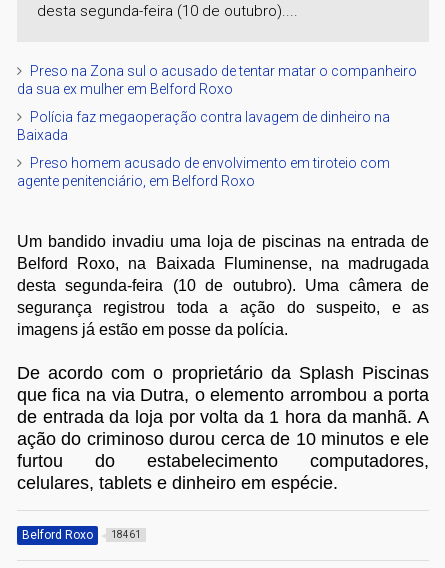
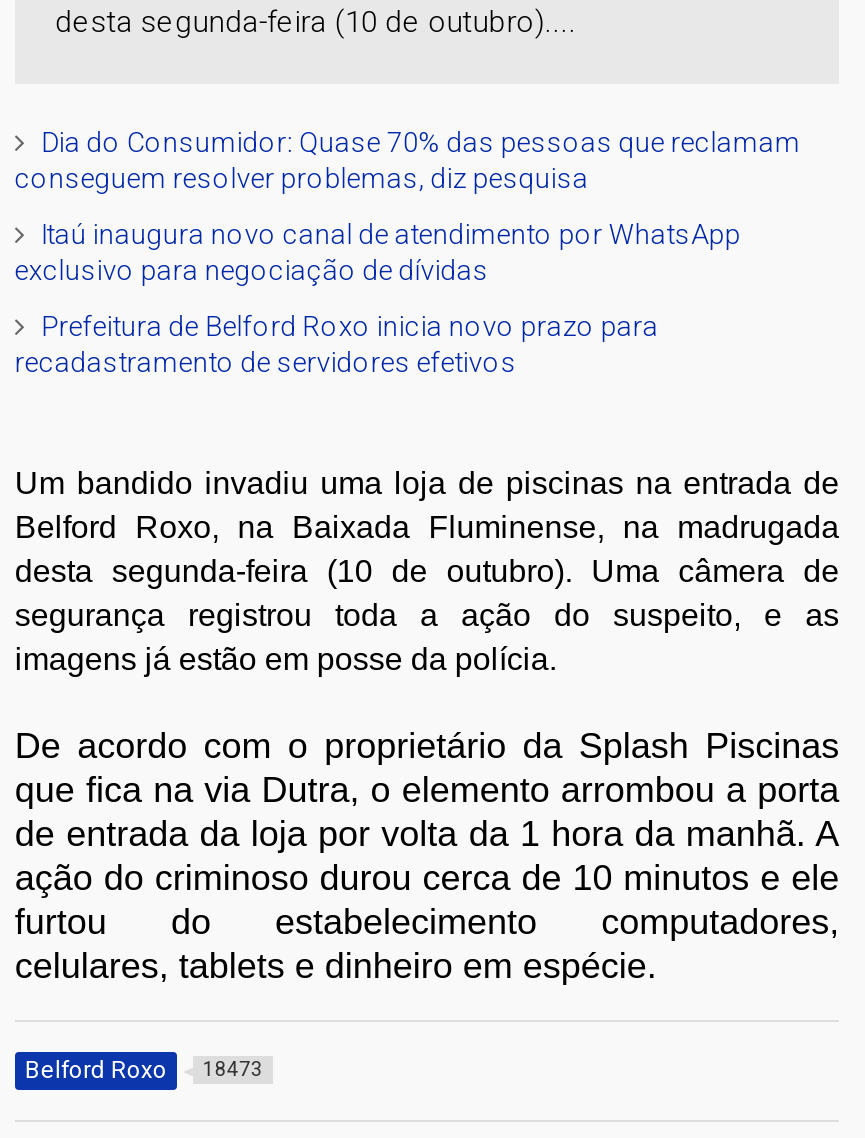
[17,63,417,97] Preso na Zona sul o acusado de tentar matar o companheiro | da sua ex mulher em Belford Roxo -> [15,125,801,193] Dia do Consumidor: Quase 70% das pessoas que reclamam | conseguem resolver problemas, diz pesquisa
[17,109,390,143] Polícia faz megaoperação contra lavagem de dinheiro na | Baixada -> [15,217,741,285] Itaú inaugura novo canal de atendimento por WhatsApp | exclusivo para negociação de dívidas
[17,155,390,189] Preso homem acusado de envolvimento em tiroteio com | agente penitenciário, em Belford Roxo -> [15,309,659,377] Prefeitura de Belford Roxo inicia novo prazo para | recadastramento de servidores efetivos
[22,528,141,542] Belford Roxo 18461 -> [25,1055,263,1083] Belford Roxo 18473

